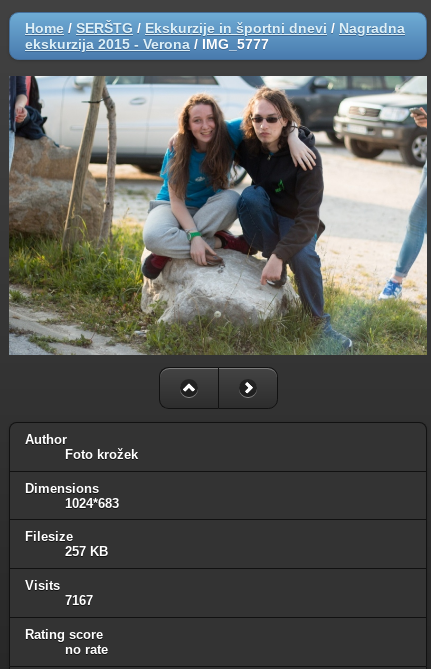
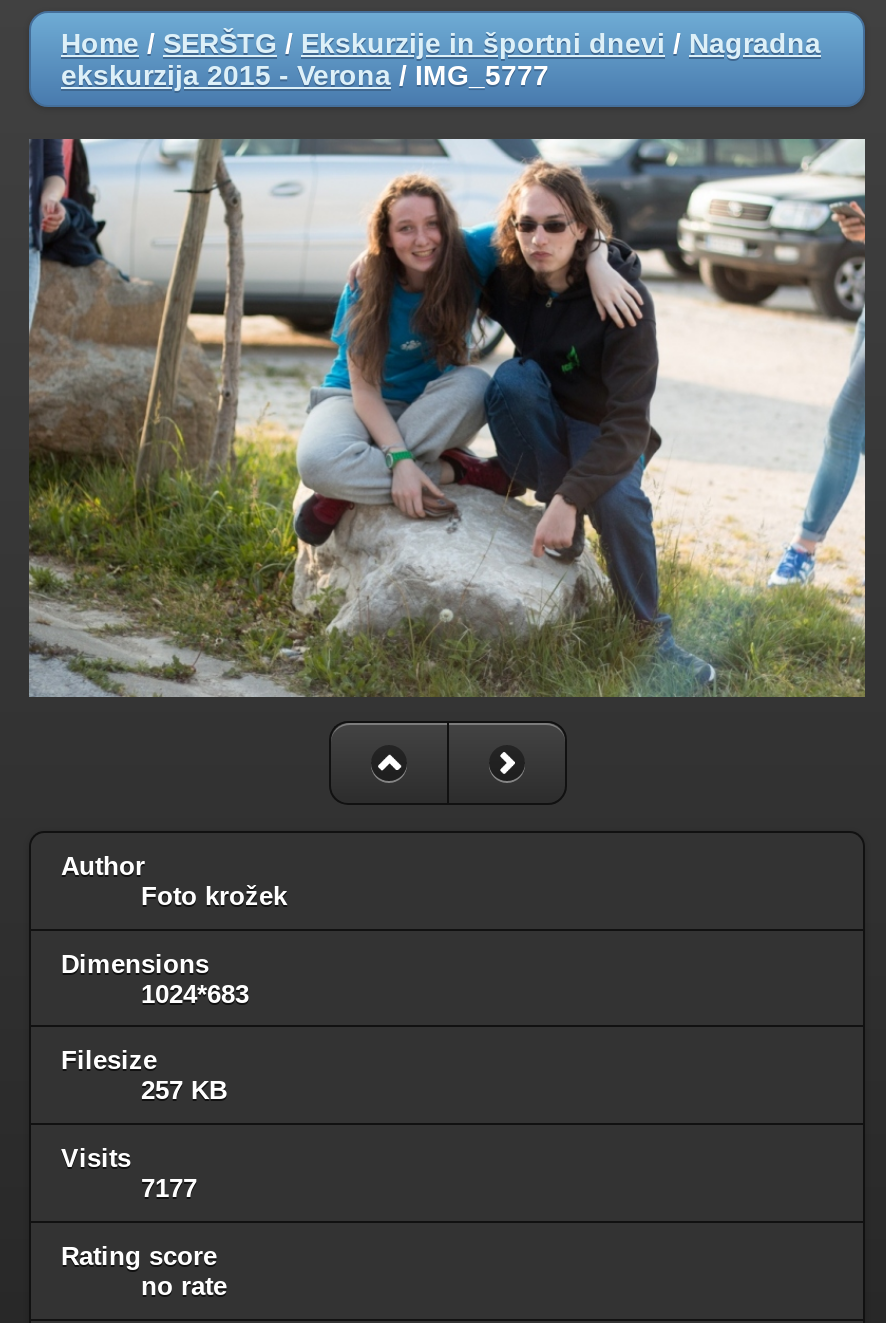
[65,593,93,608] 7167 -> [141,1174,197,1204] 7177

